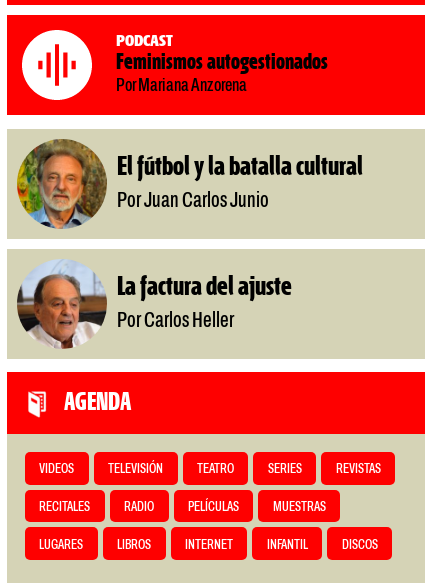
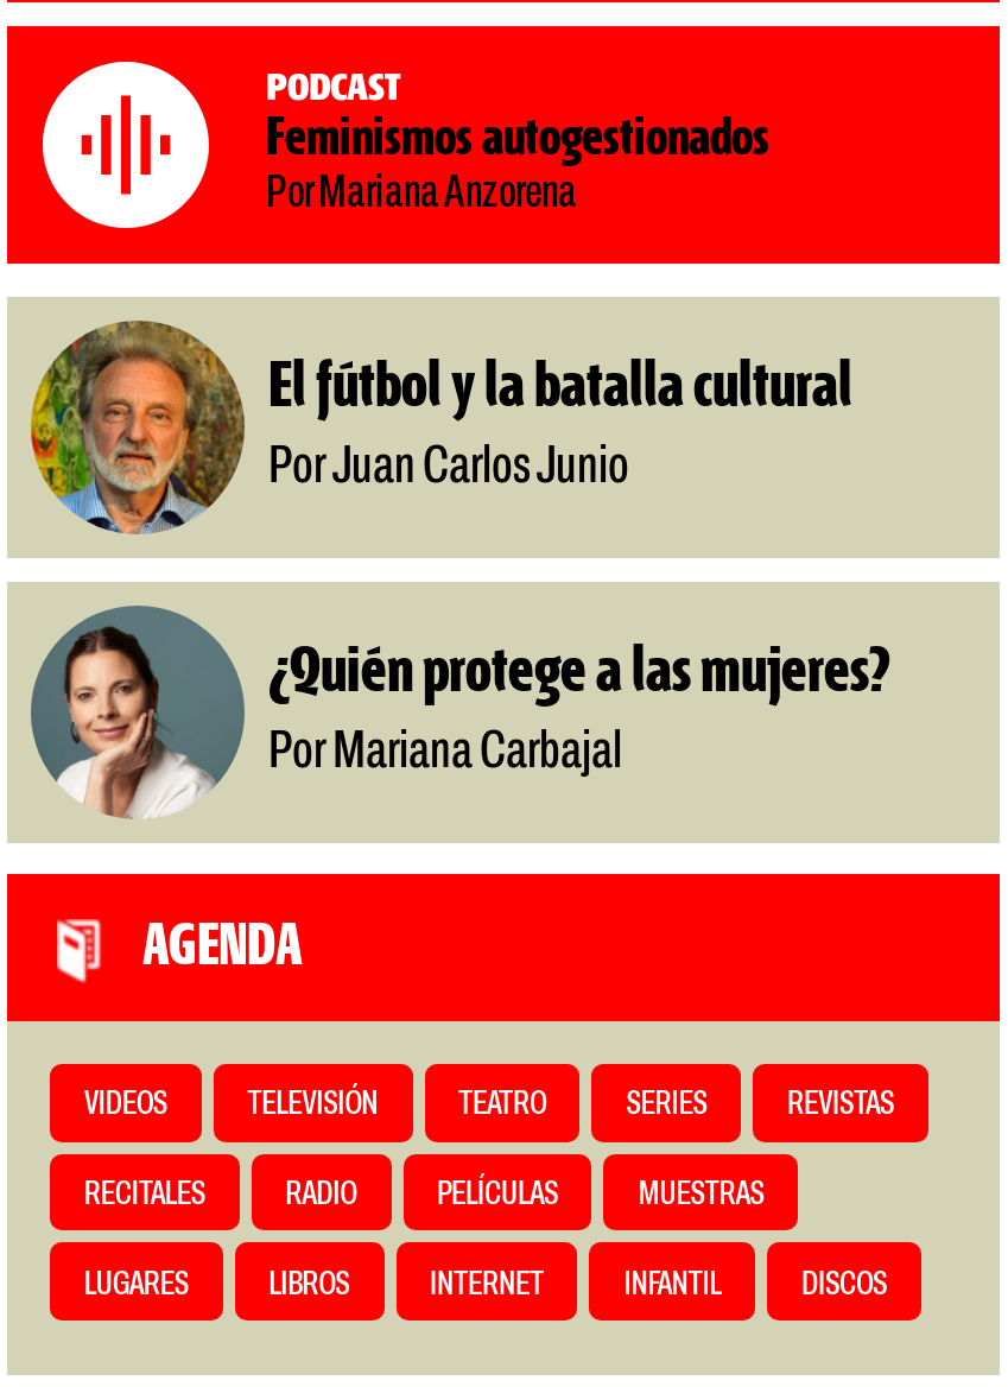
[17,259,292,350] [image] | La factura del ajuste | Por Carlos Heller -> [31,606,890,819] [image] | ¿Quién protege a las mujeres? | Por Mariana Carbajal

